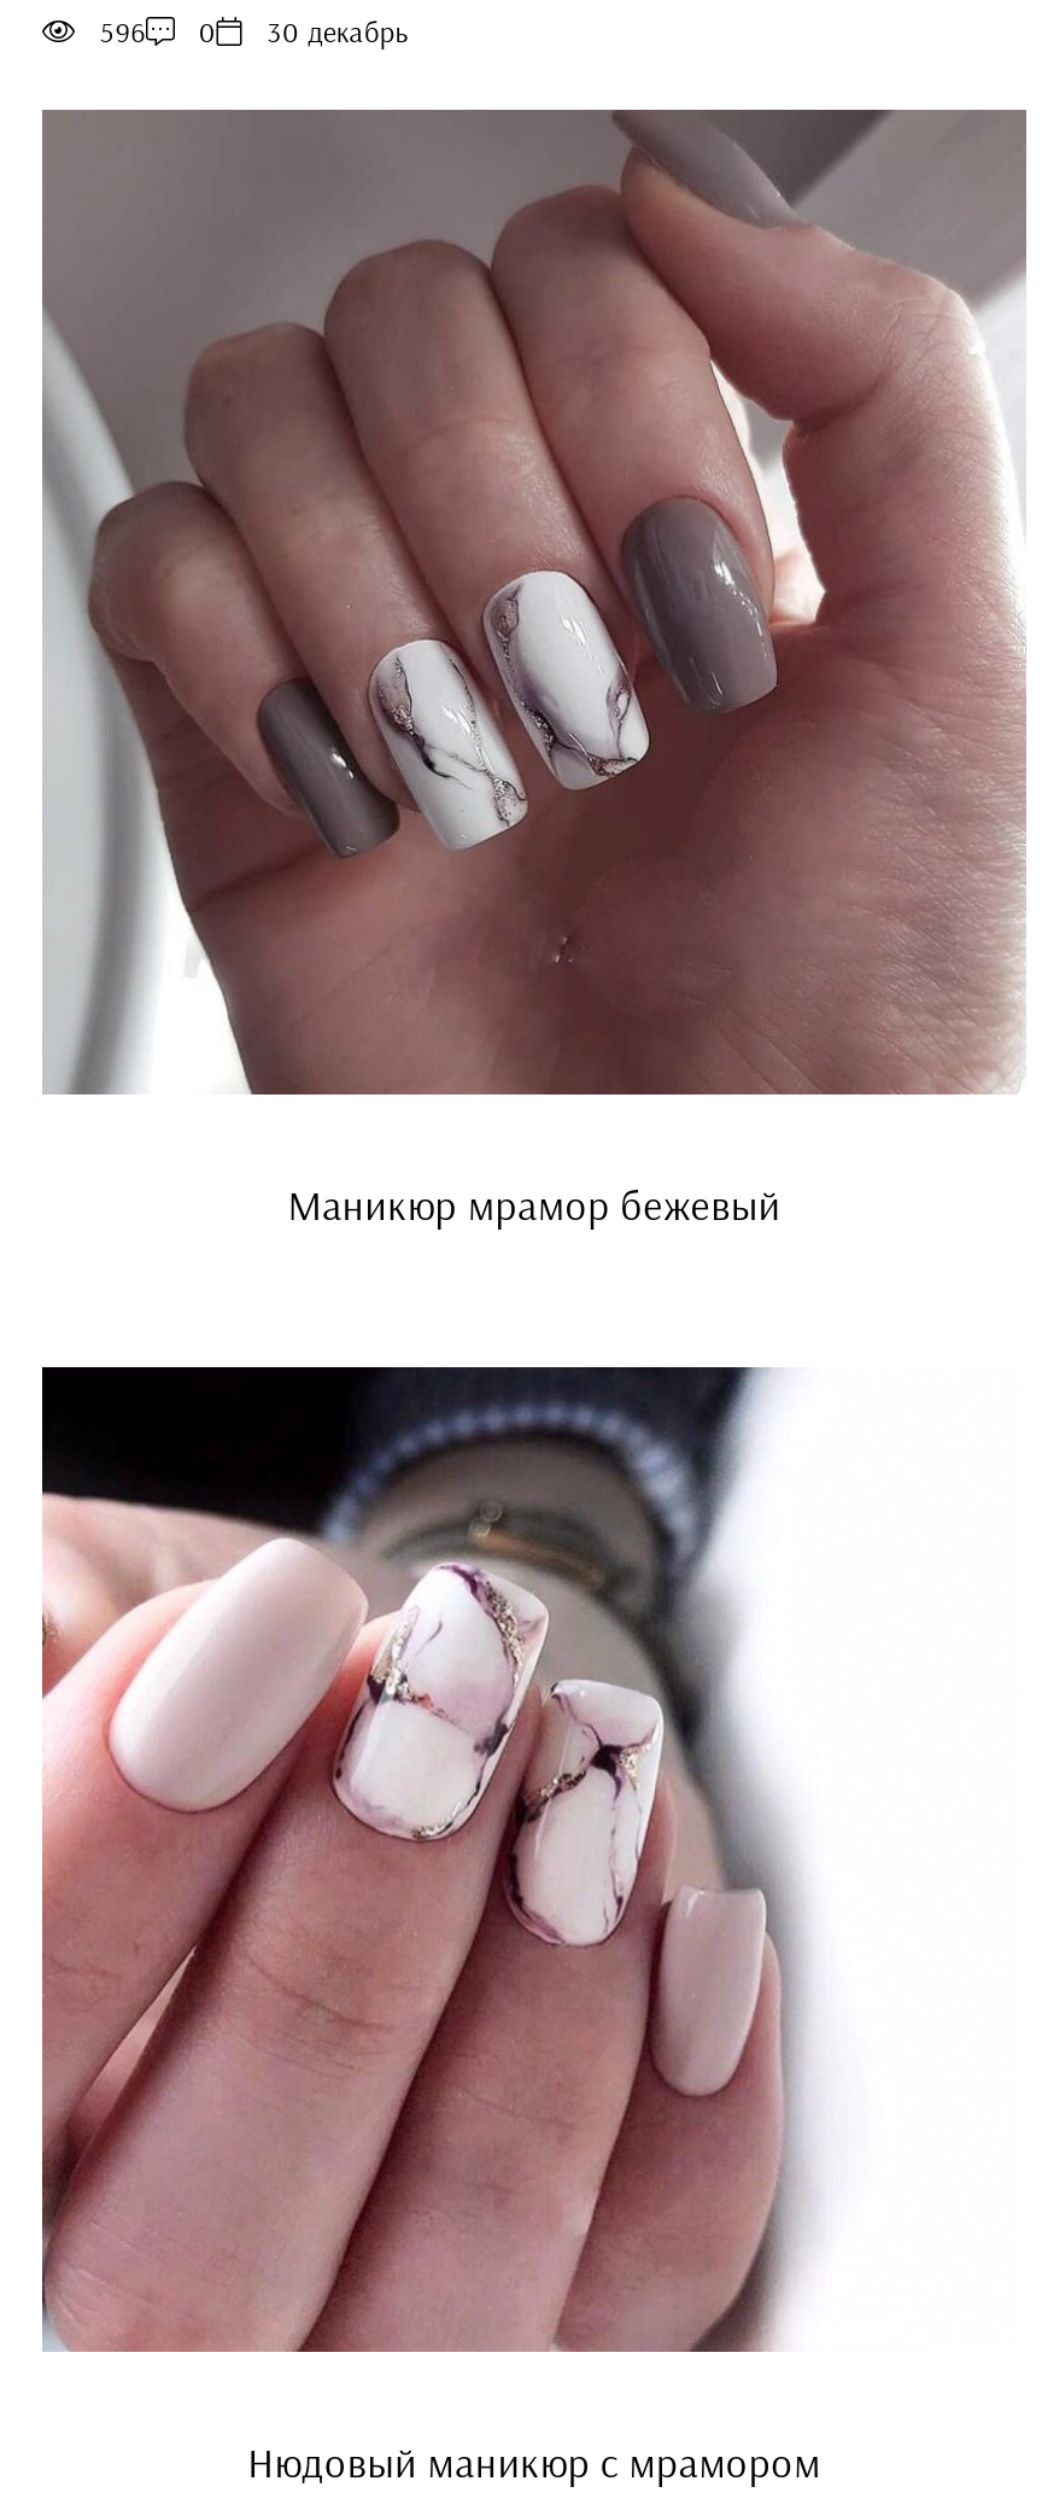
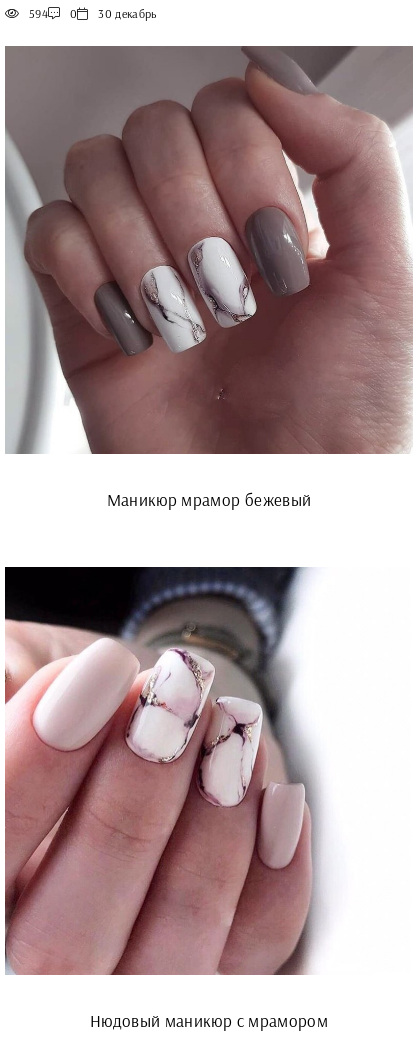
[100,13,408,49] 596 0 30 декабрь -> [29,6,157,21] 594 0 30 декабрь

